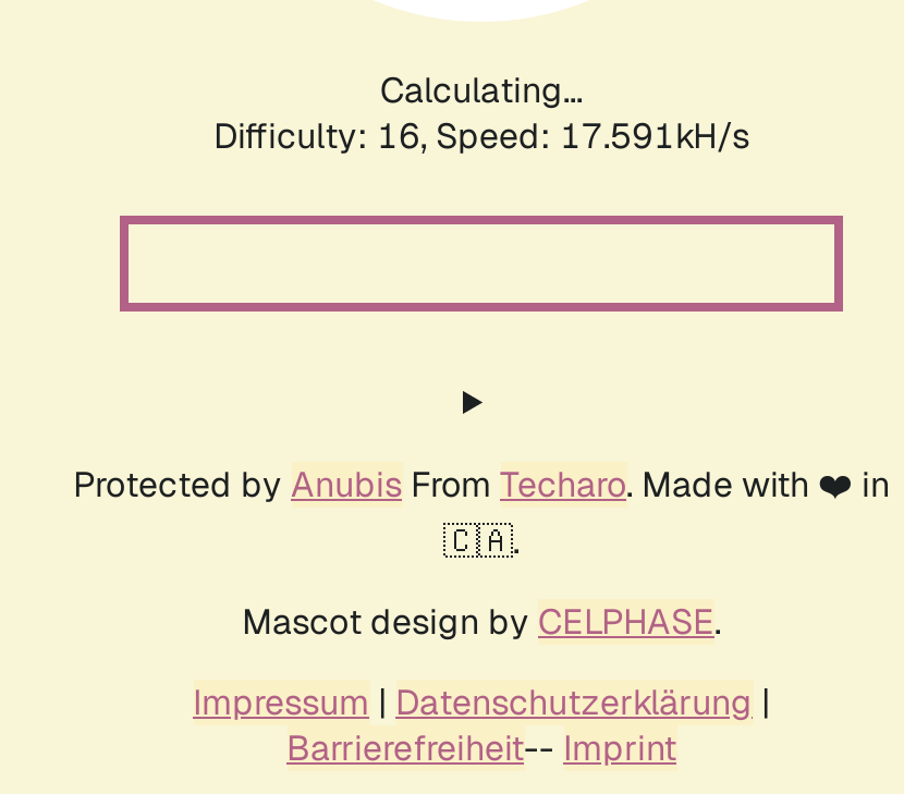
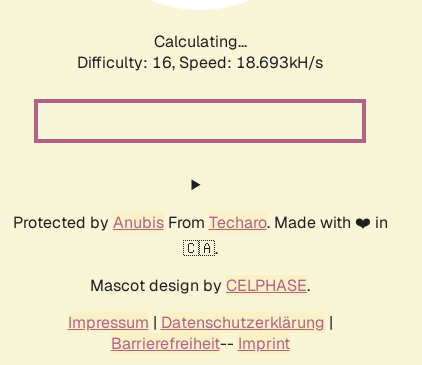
[213,113,749,159] Difficulty: 16, Speed: 17.591kH/s -> [77,52,323,73] Difficulty: 16, Speed: 18.693kH/s

